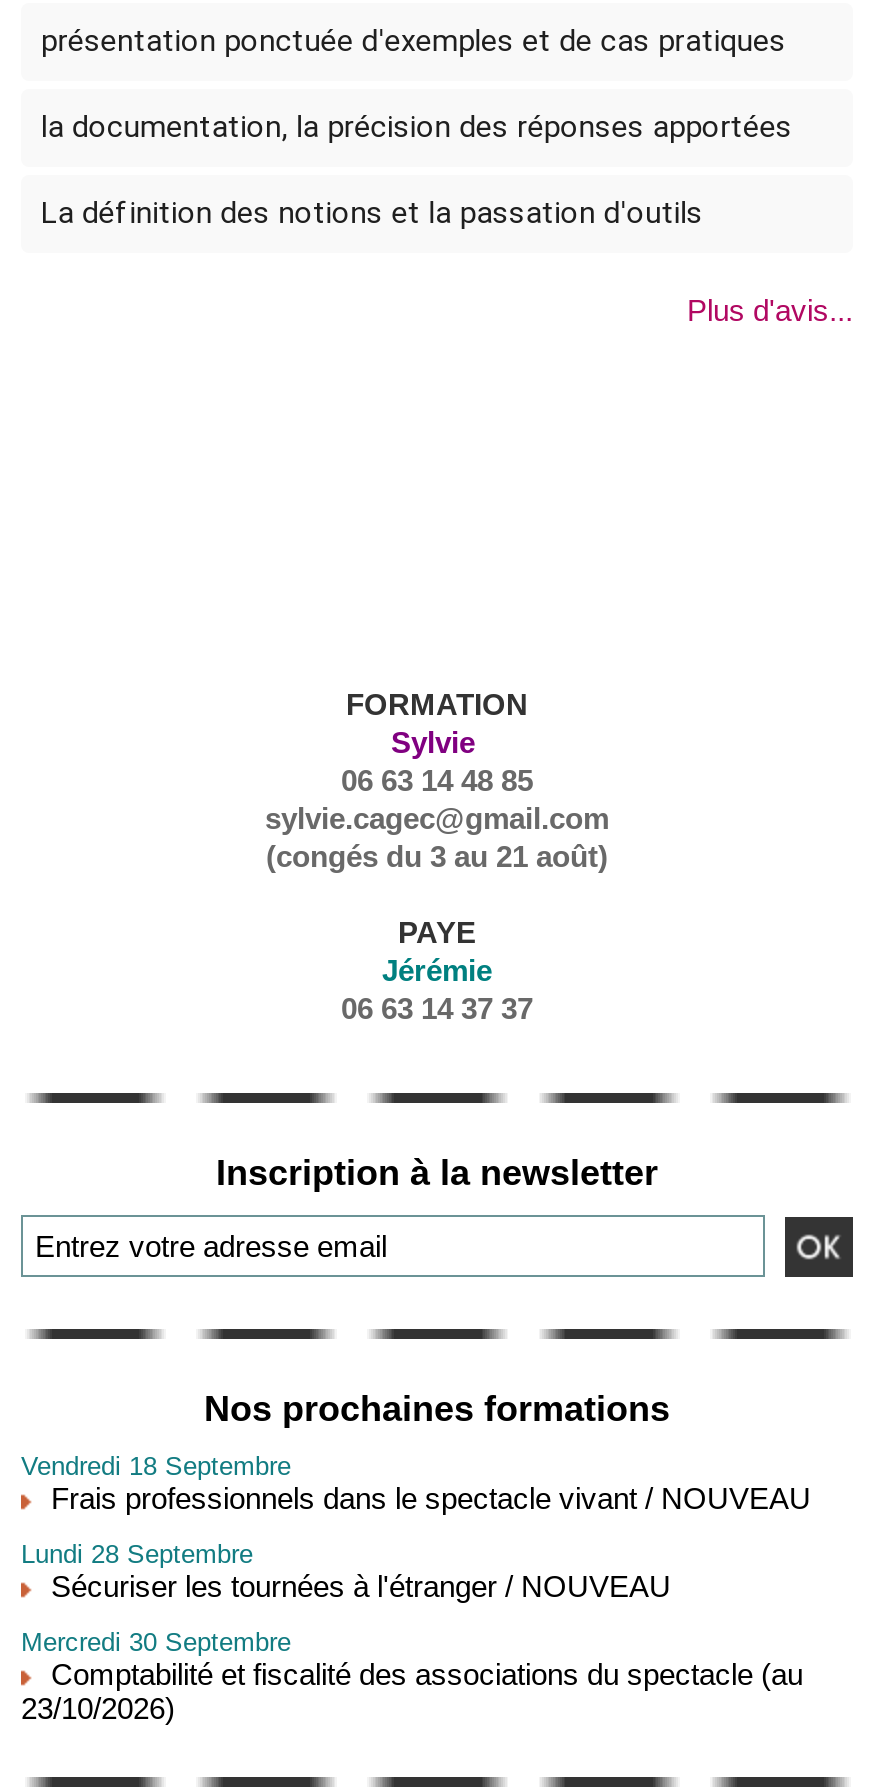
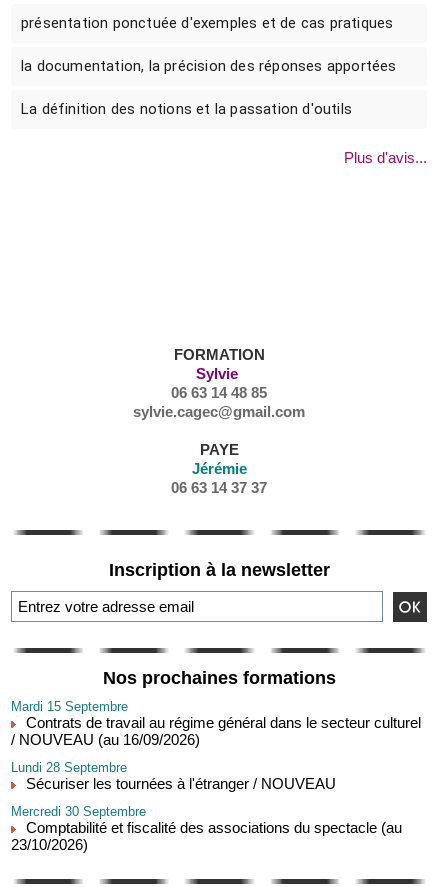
[266,839,608,873] (congés du 3 au 21 août) -> none
moved [204,1389,670,1429] -> [102,668,335,688]: Nos prochaines formations
[21,1451,811,1515] Vendredi 18 Septembre | Frais professionnels dans le spectacle vivant / NOUVEAU -> [11,699,421,748] Mardi 15 Septembre | Contrats de travail au régime général dans le secteur culturel | / NOUVEAU (au 16/09/2026)

